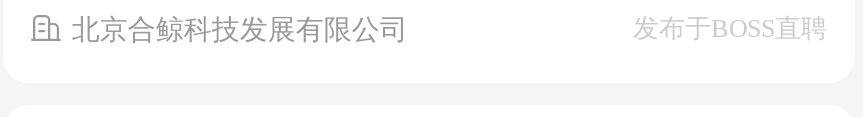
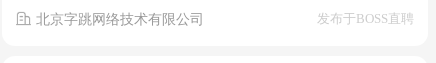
[72,12,408,44] 北京合鲸科技发展有限公司 -> [36,11,204,27] 北京字跳网络技术有限公司

